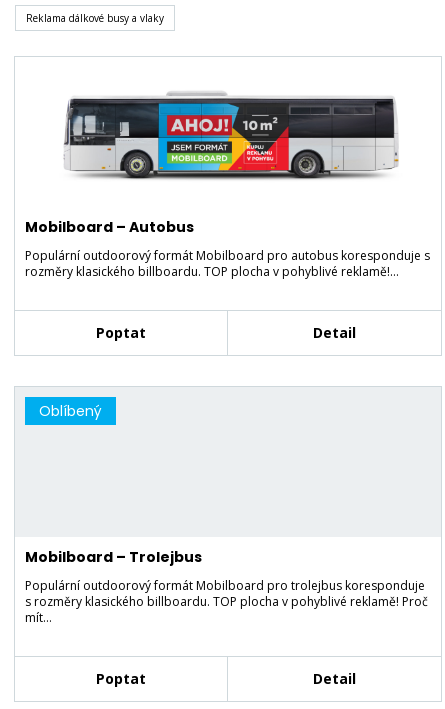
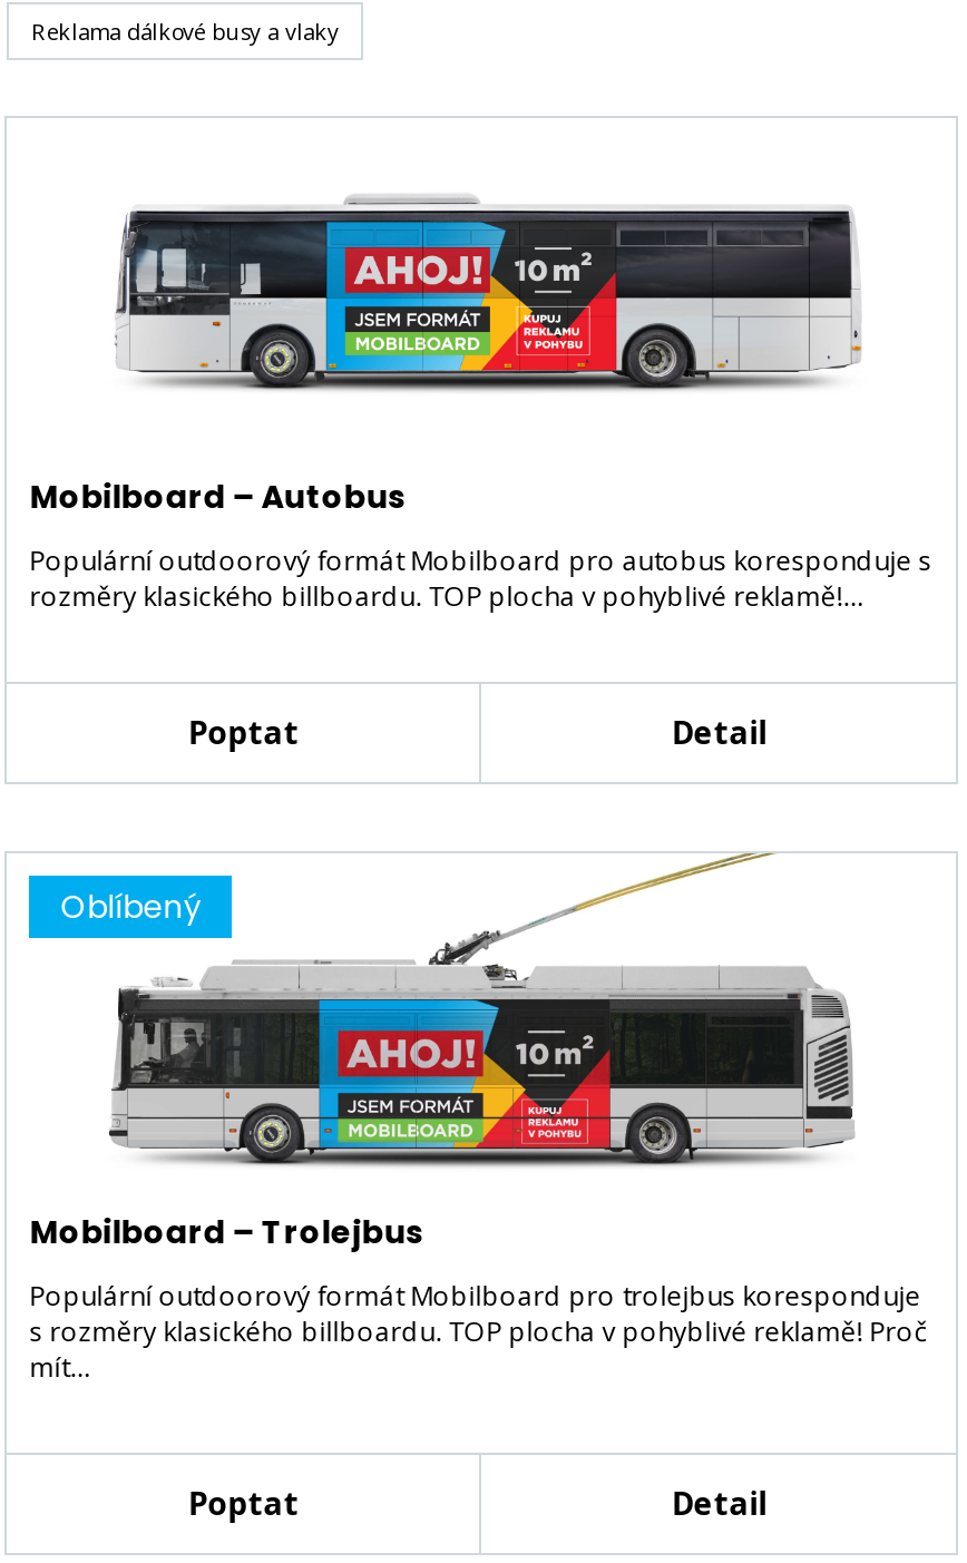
none -> [107,851,853,1168] [image]

